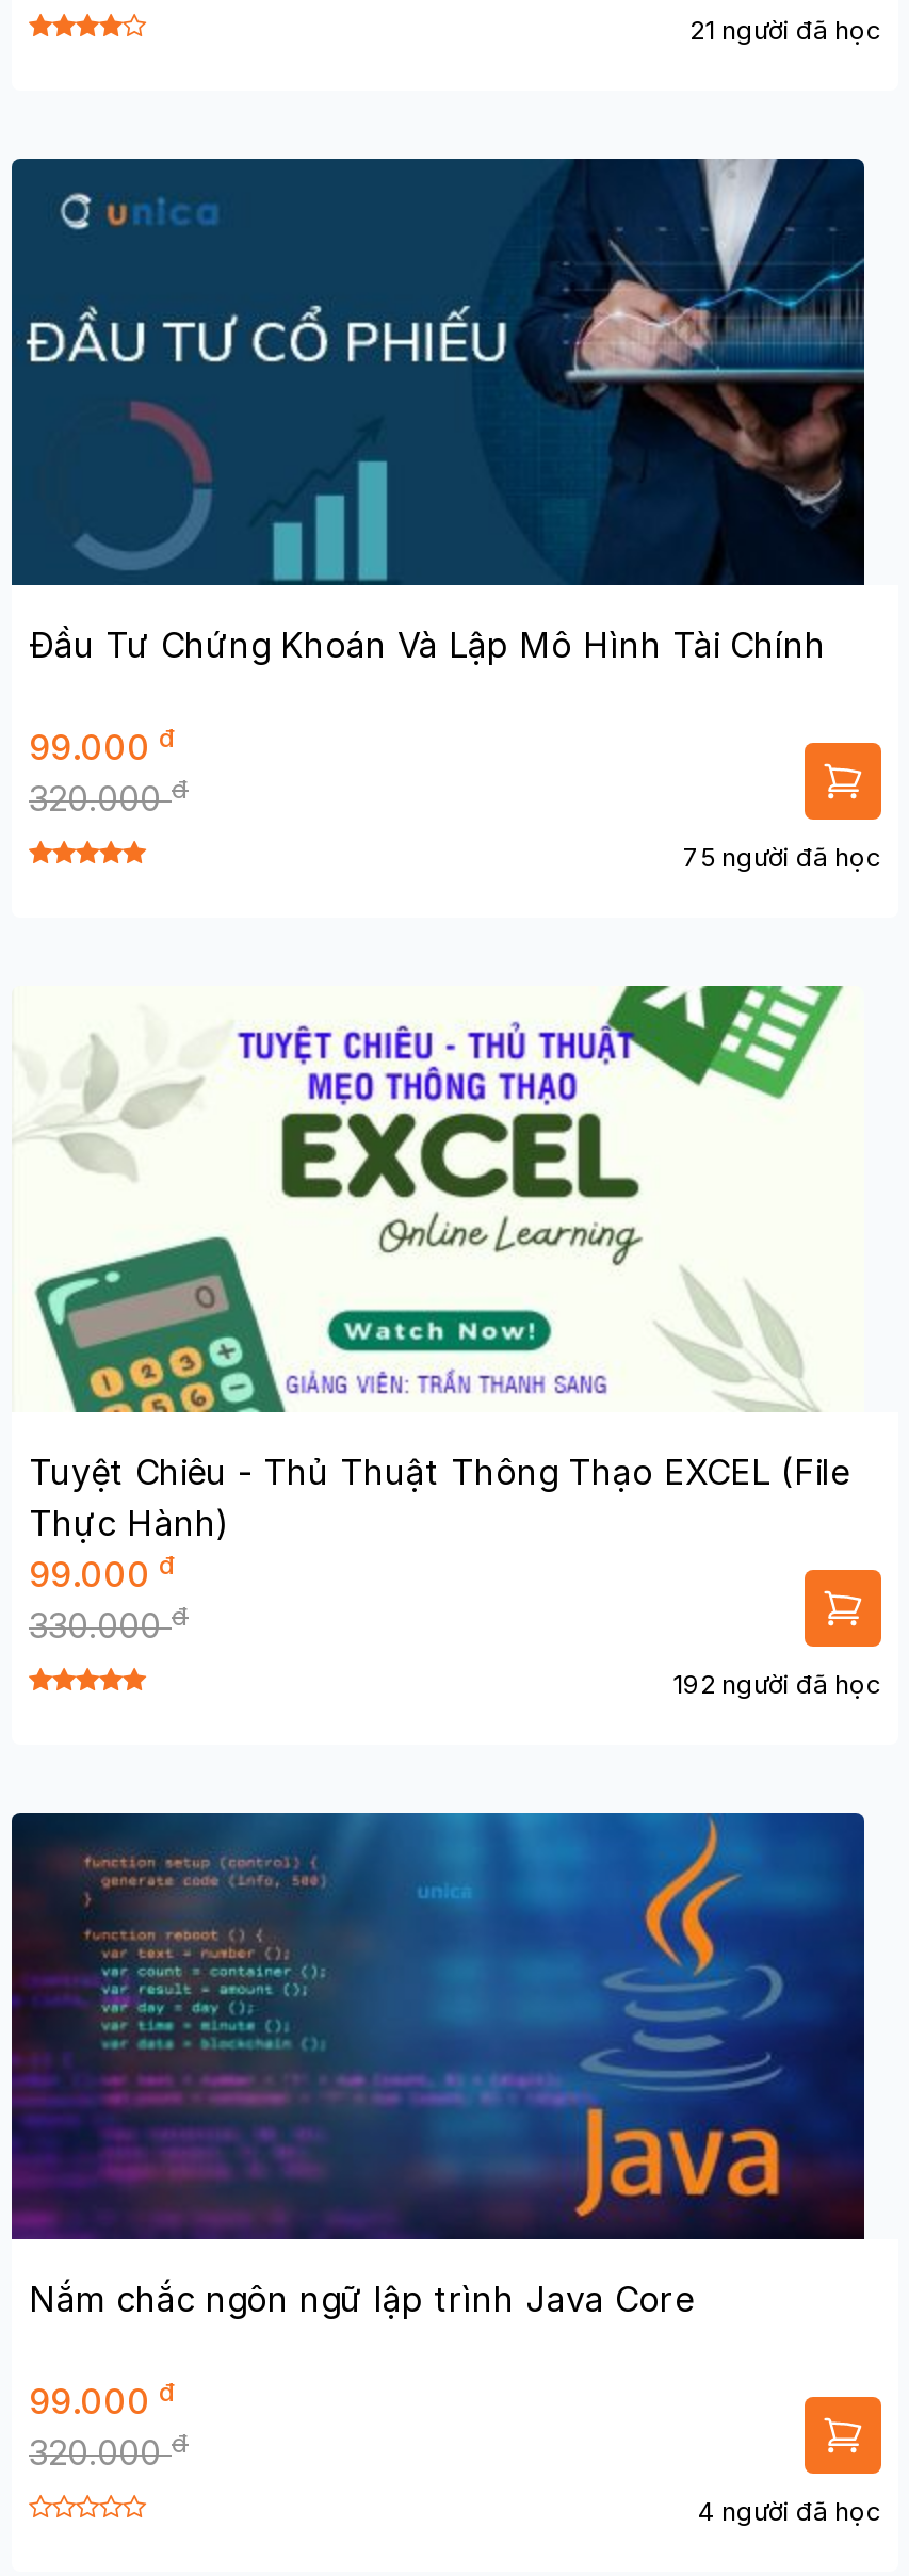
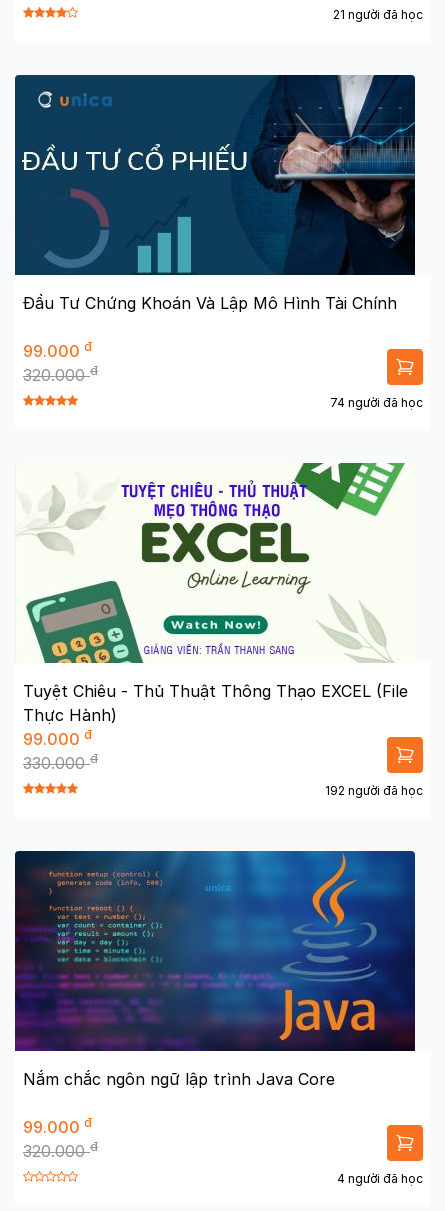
[683,841,881,873] 75 người đã học -> [330,395,423,410] 74 người đã học

